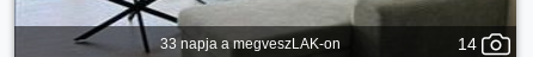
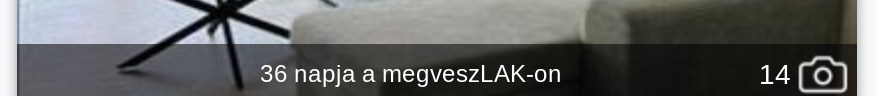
[160,36,340,52] 33 napja a megveszLAK-on -> [260,60,562,88] 36 napja a megveszLAK-on

